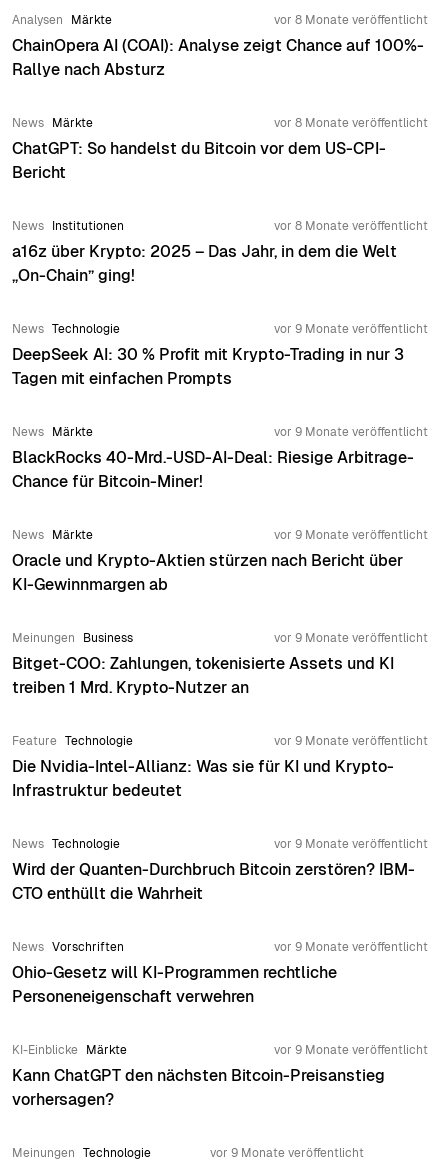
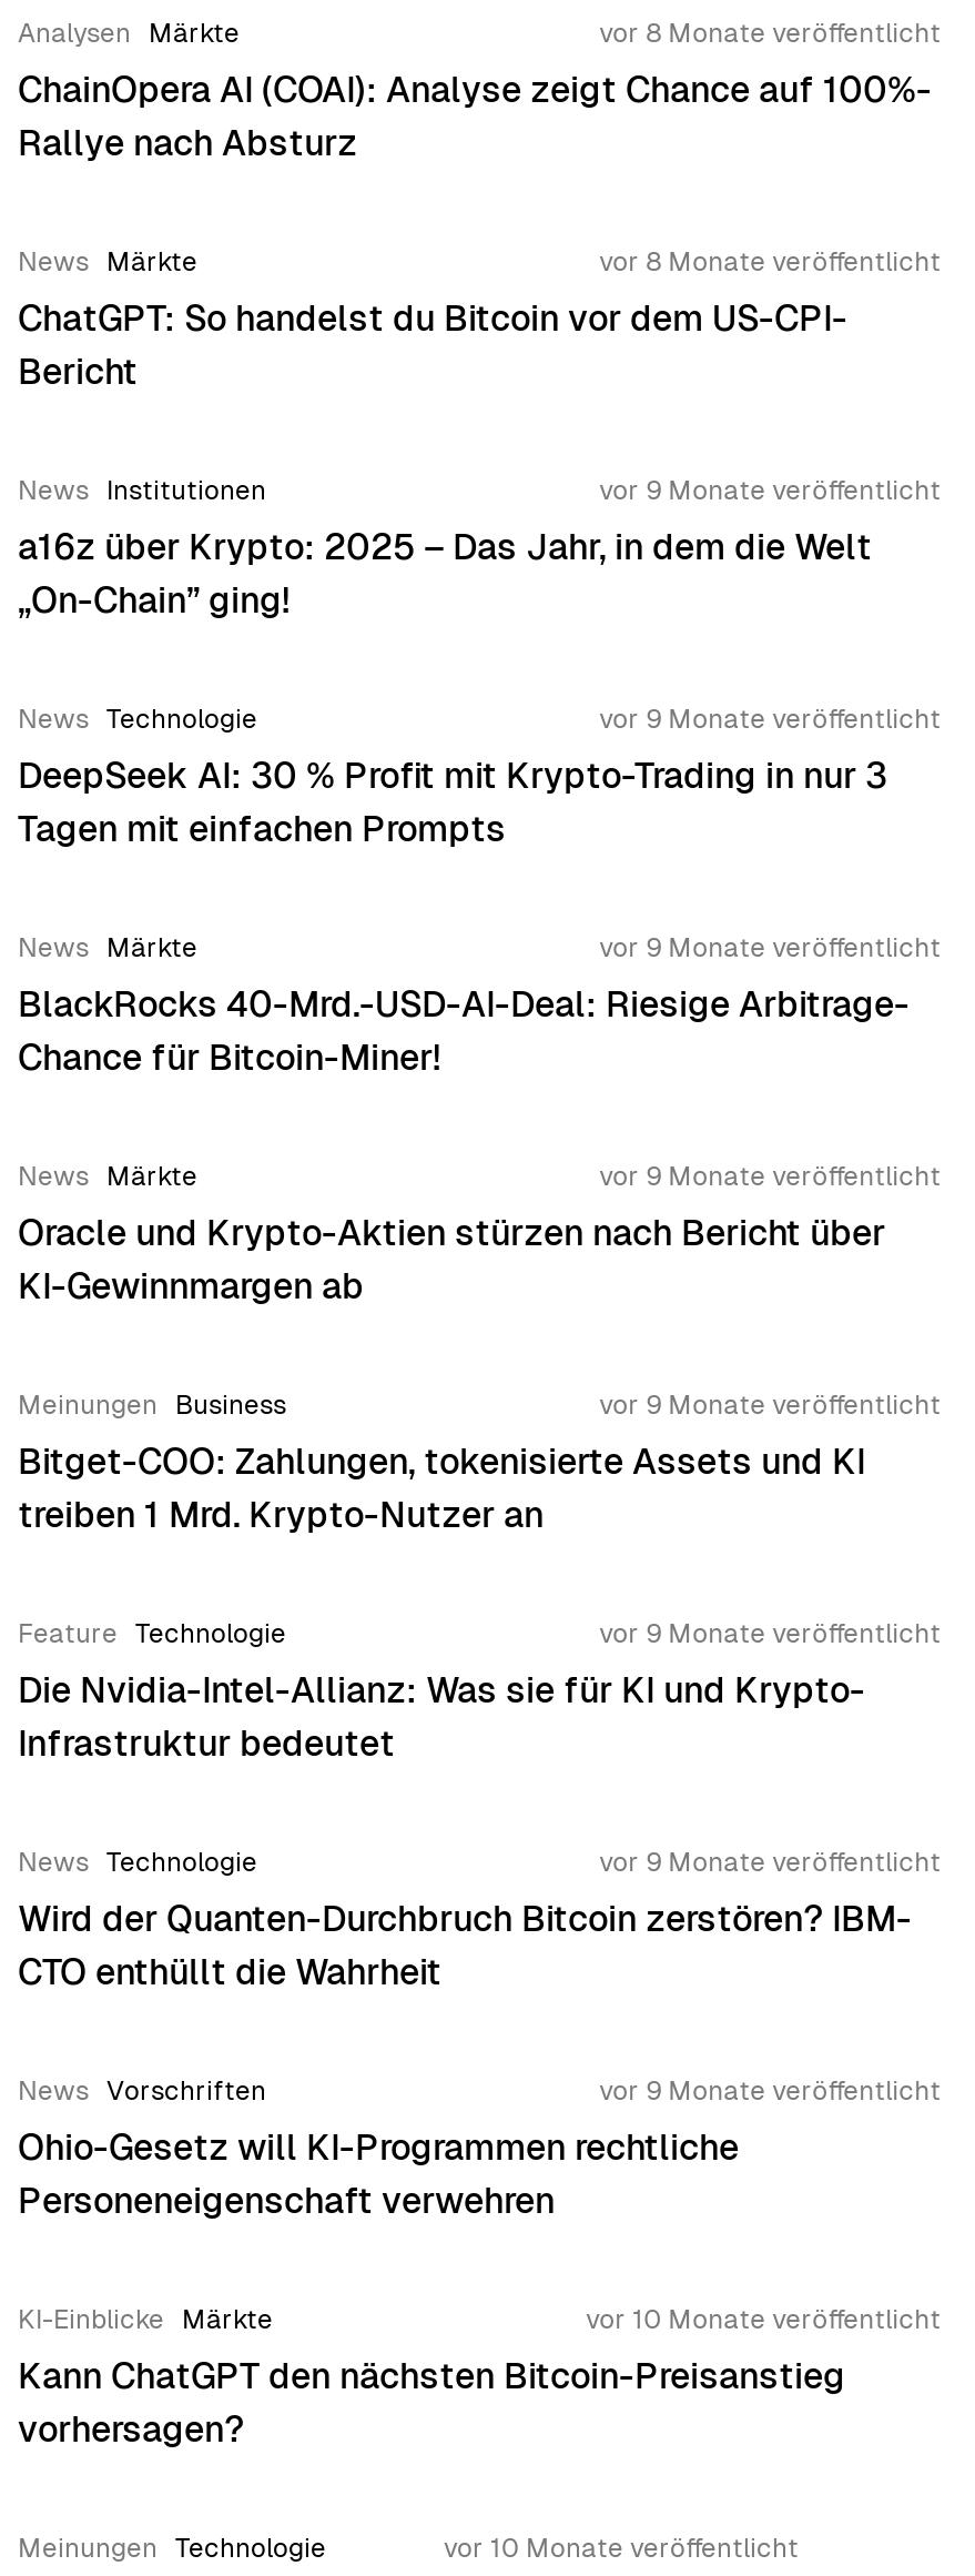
[274,218,428,234] vor 8 Monate veröffentlicht -> [599,473,941,508] vor 9 Monate veröffentlicht
[274,1042,428,1058] vor 9 Monate veröffentlicht -> [586,2302,941,2337] vor 10 Monate veröffentlicht
[210,1145,364,1161] vor 9 Monate veröffentlicht -> [444,2530,799,2566] vor 10 Monate veröffentlicht

